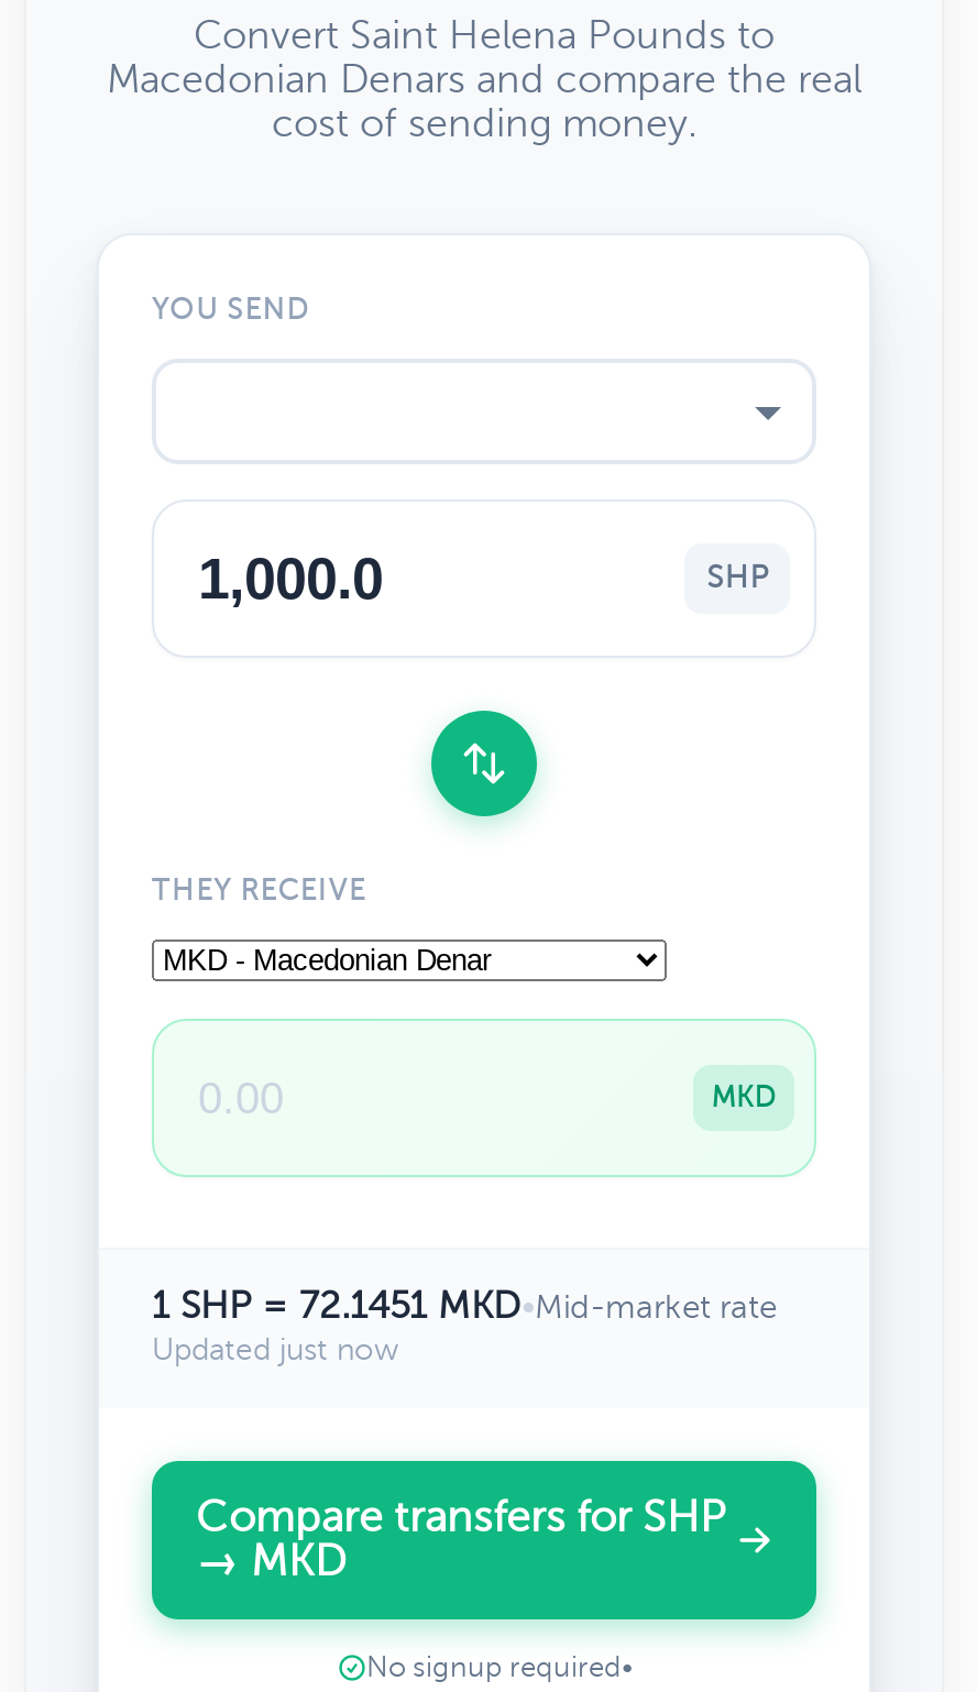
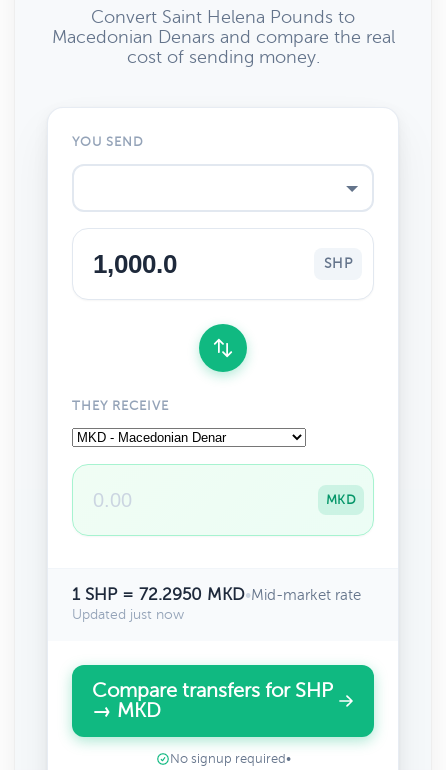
[152,1285,777,1327] 1 SHP = 72.1451 MKD • Mid-market rate -> [72,585,361,604] 1 SHP = 72.2950 MKD • Mid-market rate

